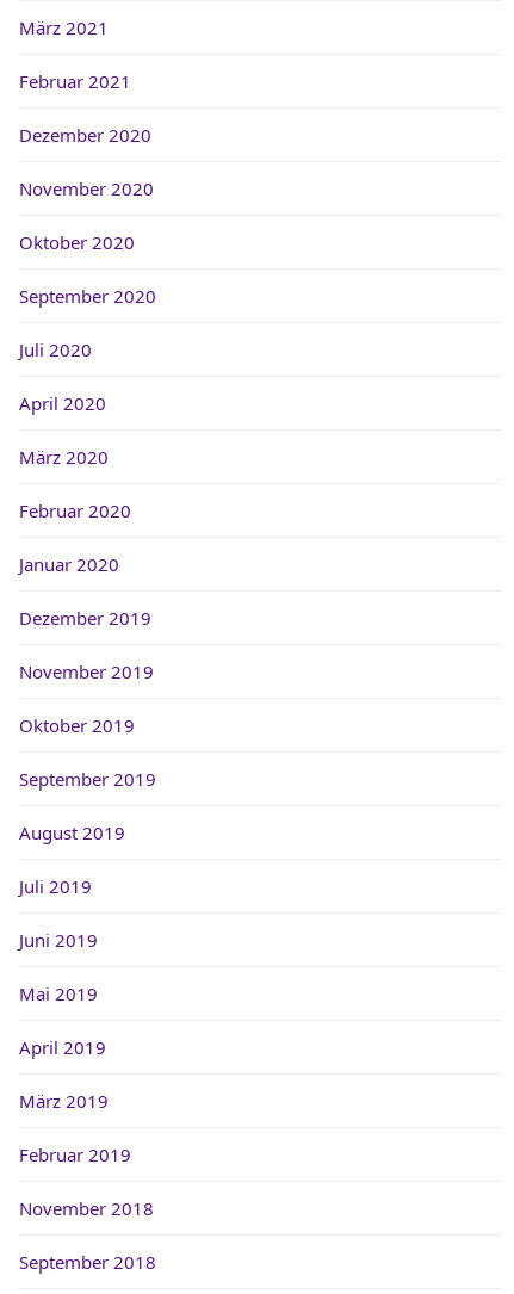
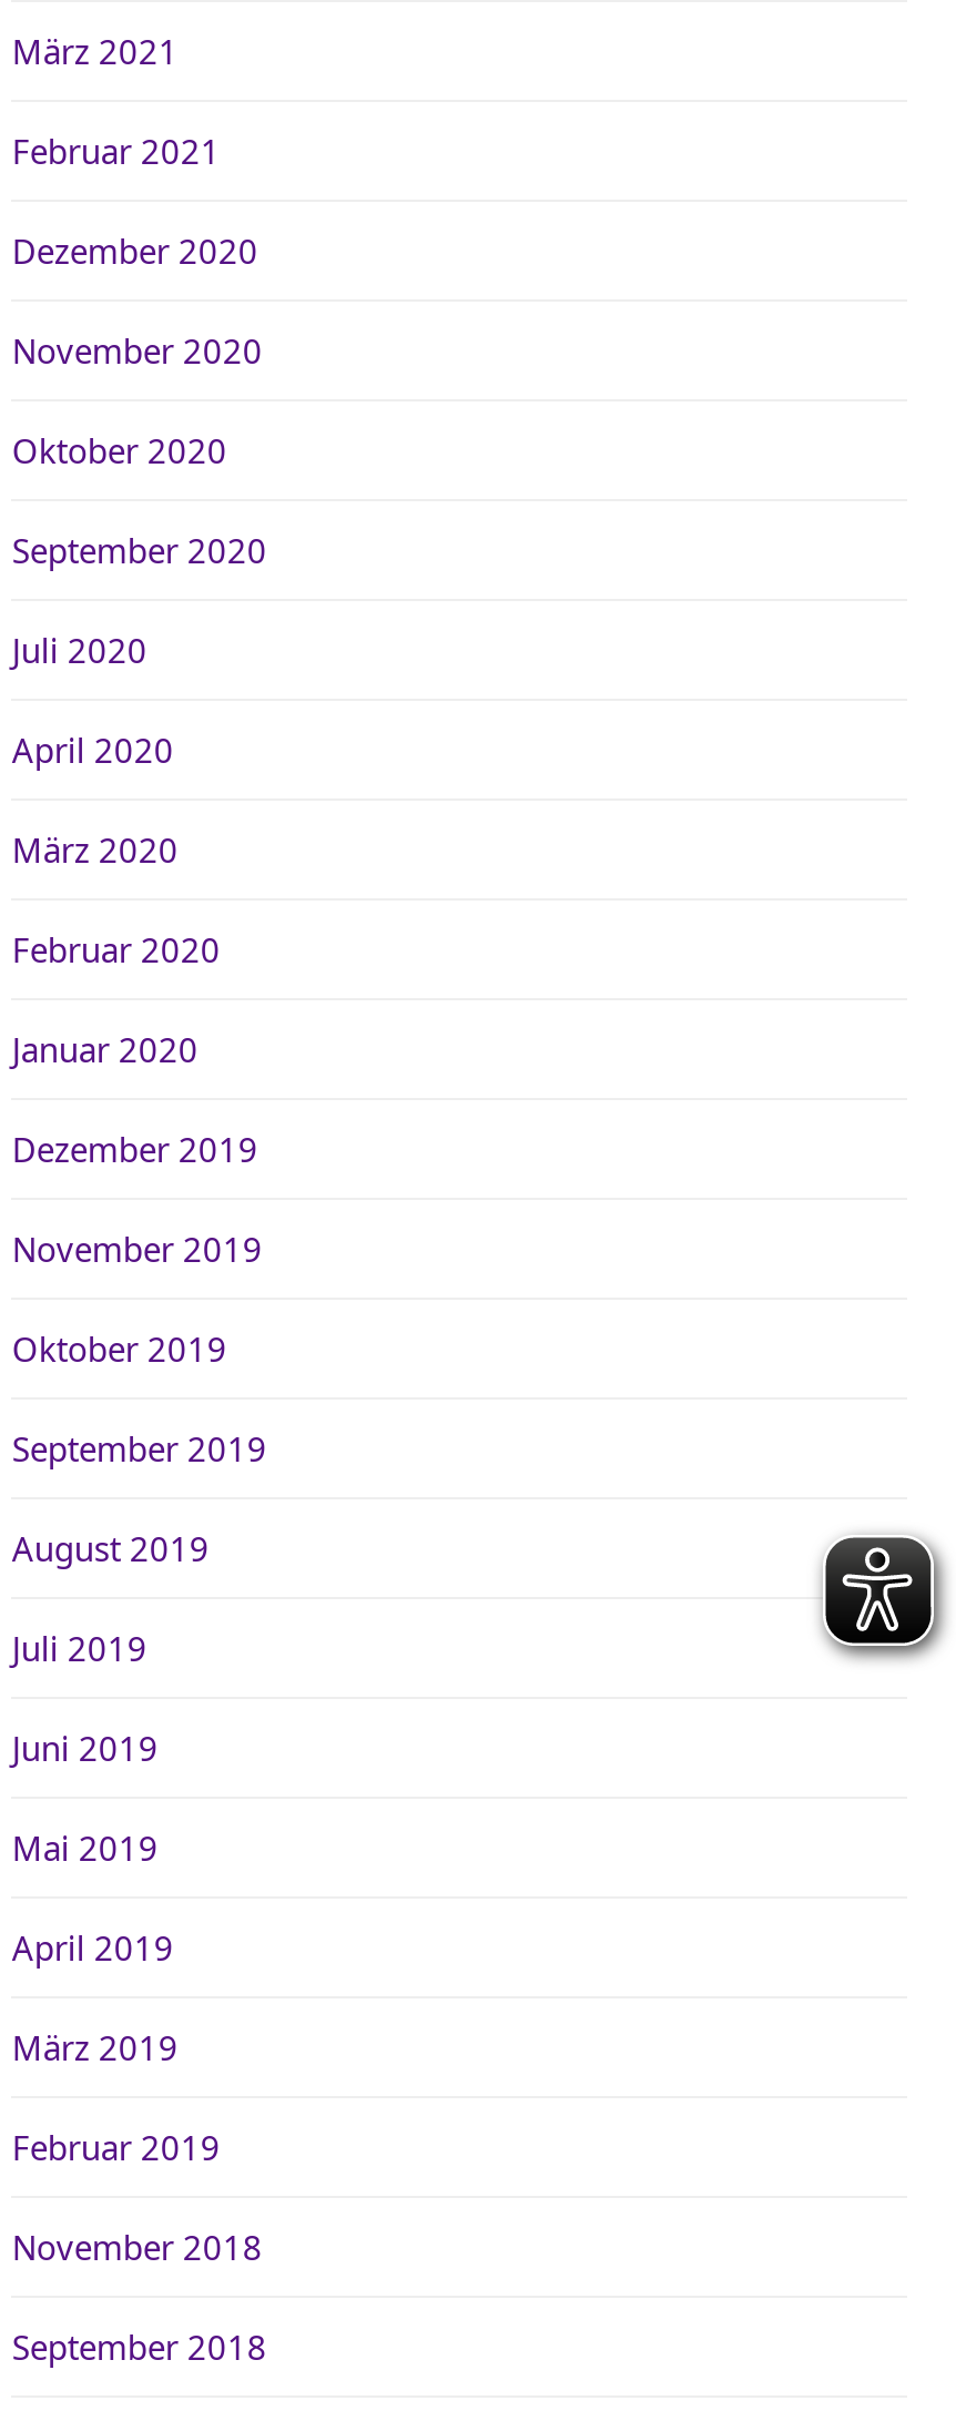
none -> [814,1528,949,1666] [image]

